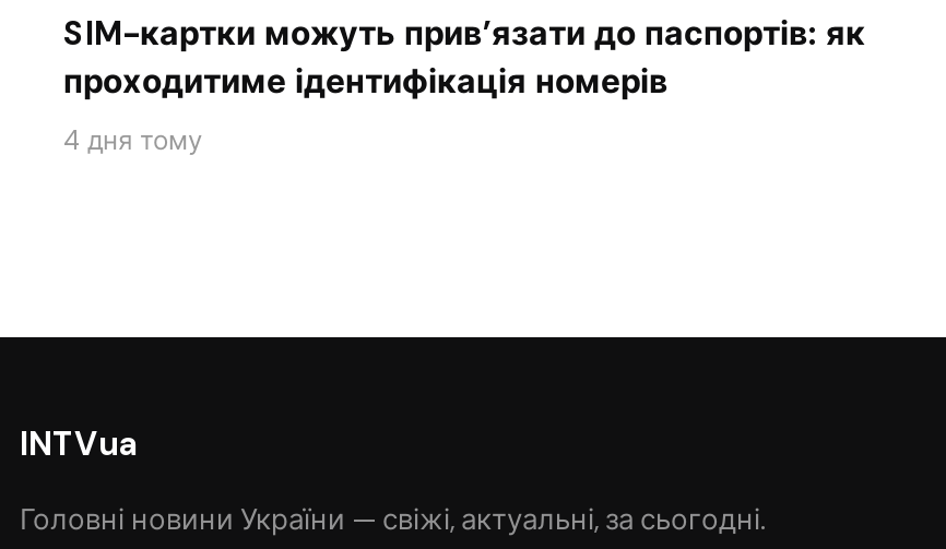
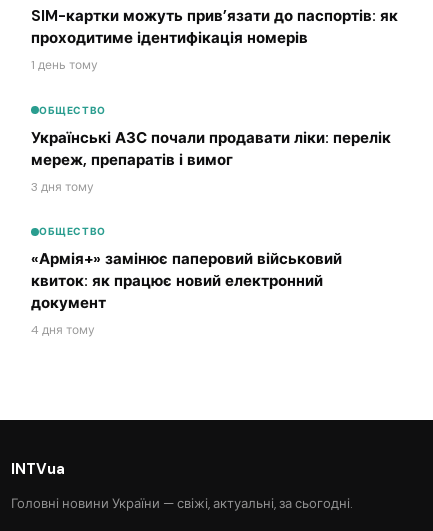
none -> [31,57,391,313] 1 день тому | ОБЩЕСТВО | Українські АЗС почали продавати ліки: перелік | мереж, препаратів і вимог | 3 дня тому | ОБЩЕСТВО | «Армія+» замінює паперовий військовий | квиток: як працює новий електронний | документ

